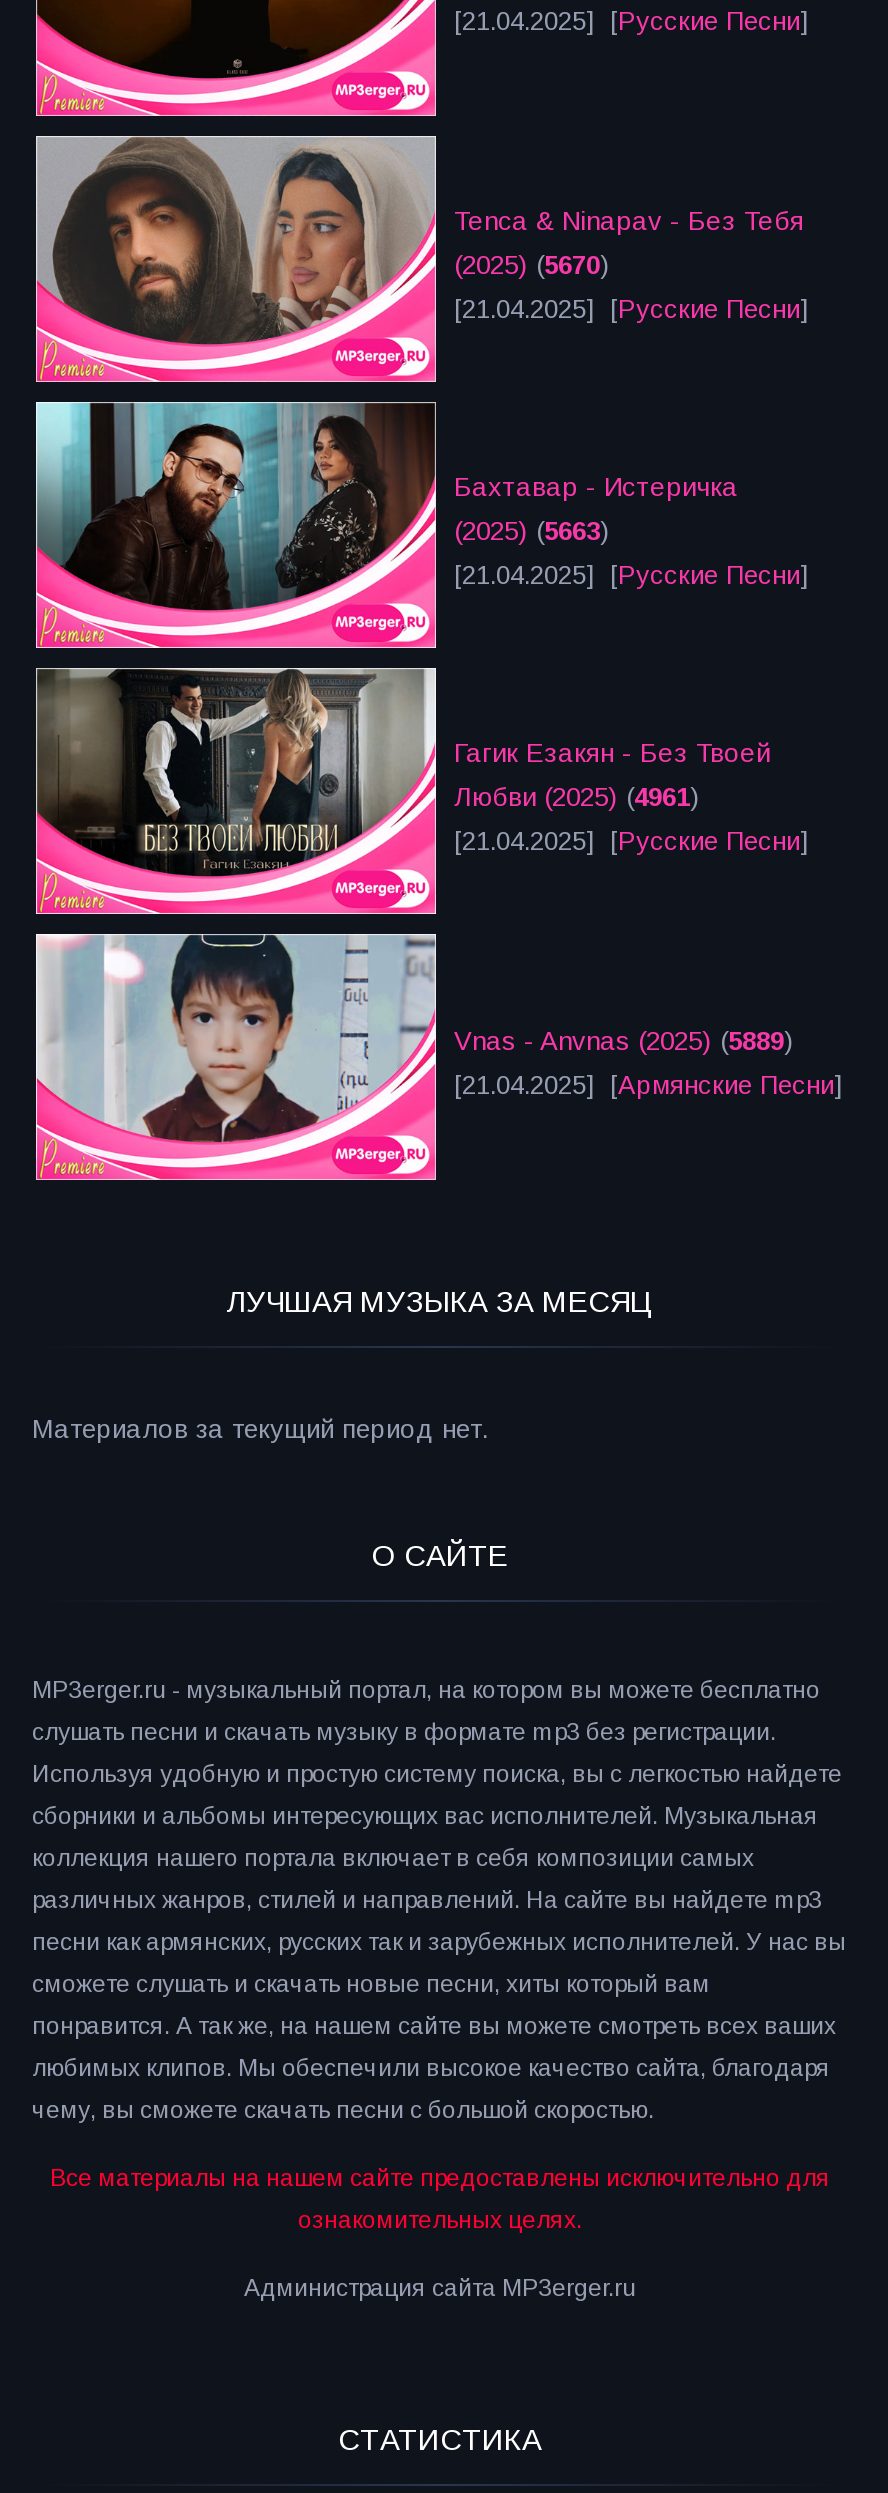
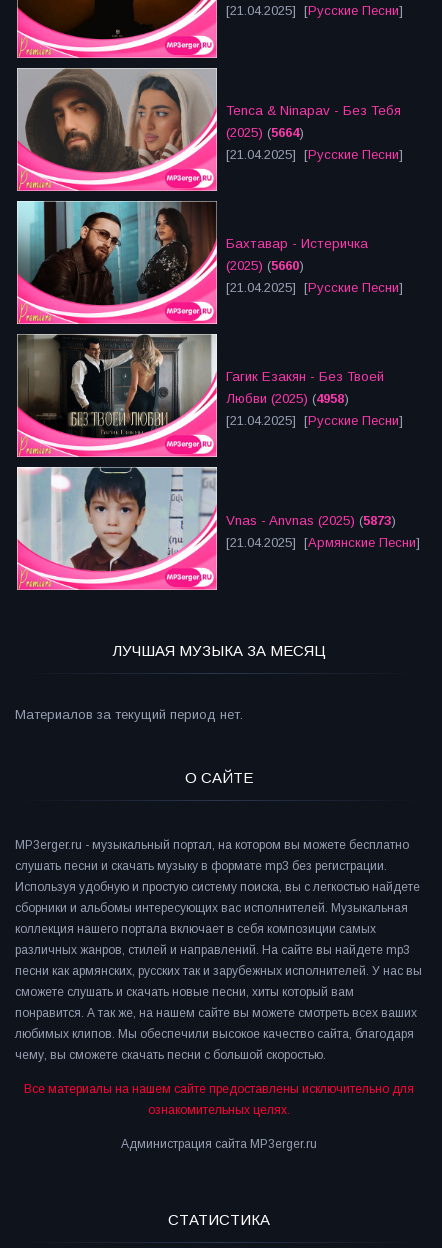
[454,251,610,281] (2025) (5670) -> [226,125,304,140] (2025) (5664)
[454,517,610,547] (2025) (5663) -> [226,258,304,273] (2025) (5660)
[454,783,700,813] Любви (2025) (4961) -> [226,391,349,406] Любви (2025) (4958)
[454,1027,794,1057] Vnas - Anvnas (2025) (5889) -> [226,513,396,528] Vnas - Anvnas (2025) (5873)

